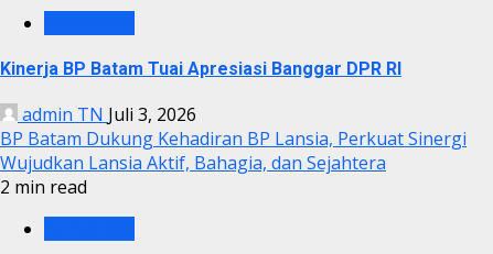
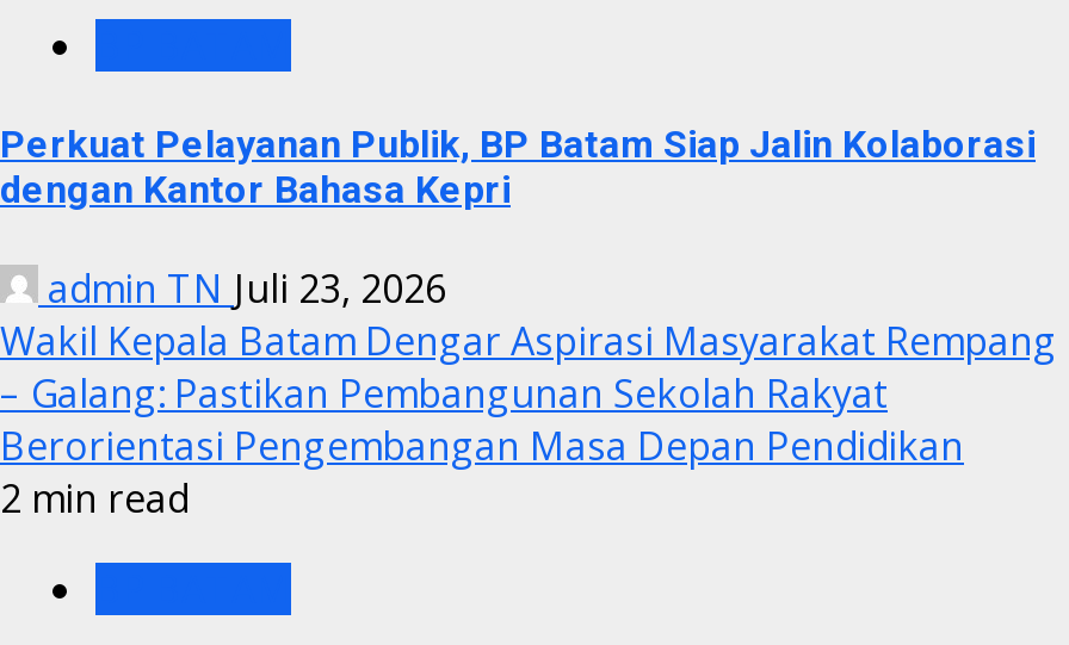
[0,58,401,79] Kinerja BP Batam Tuai Apresiasi Banggar DPR RI -> [0,122,1036,212] Perkuat Pelayanan Publik, BP Batam Siap Jalin Kolaborasi | dengan Kantor Bahasa Kepri
[0,103,467,175] admin TN Juli 3, 2026 | BP Batam Dukung Kehadiran BP Lansia, Perkuat Sinergi | Wujudkan Lansia Aktif, Bahagia, dan Sejahtera -> [0,263,1057,473] admin TN Juli 23, 2026 | Wakil Kepala Batam Dengar Aspirasi Masyarakat Rempang | – Galang: Pastikan Pembangunan Sekolah Rakyat | Berorientasi Pengembangan Masa Depan Pendidikan

